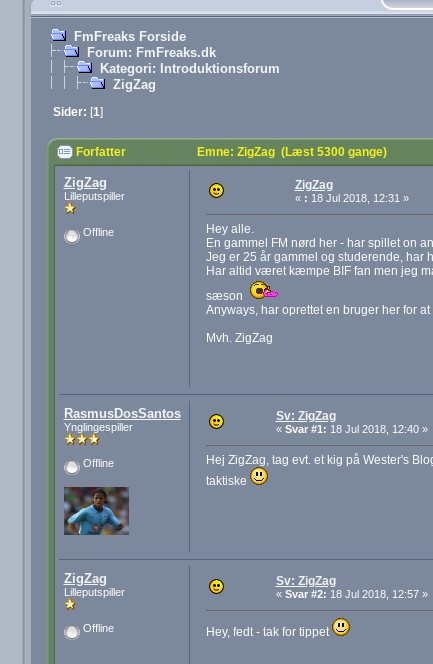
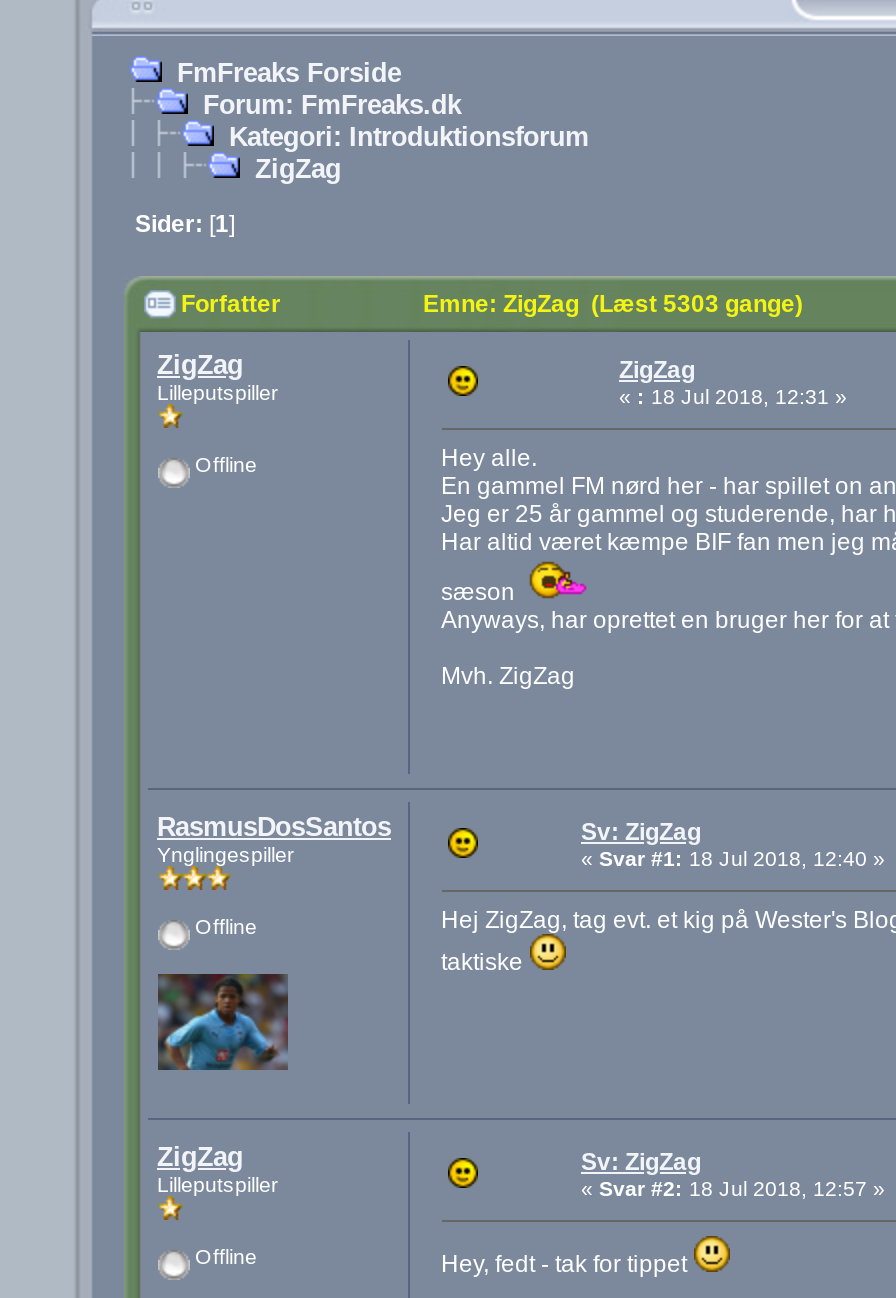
[196,145,386,159] Emne: ZigZag (Læst 5300 gange) -> [423,291,803,319] Emne: ZigZag (Læst 5303 gange)

